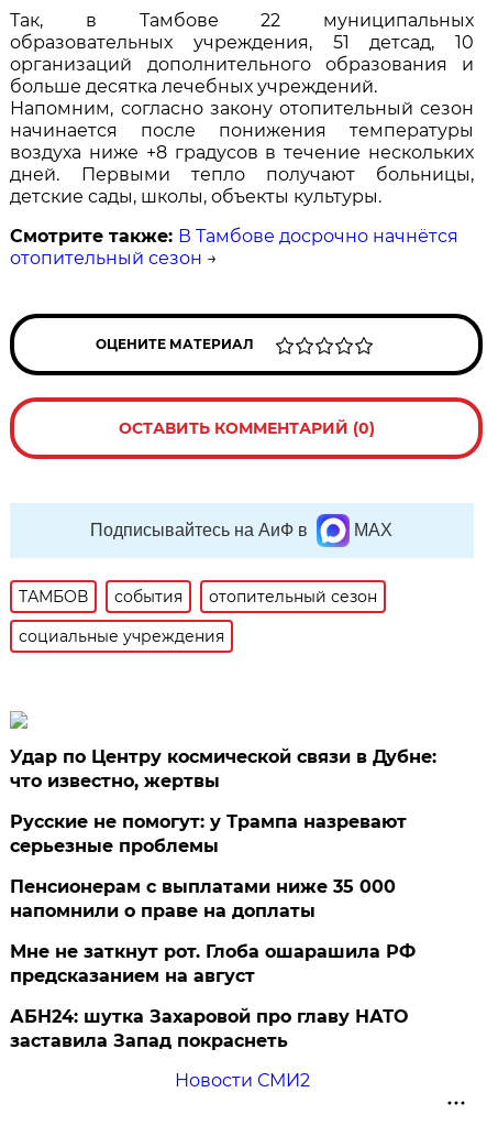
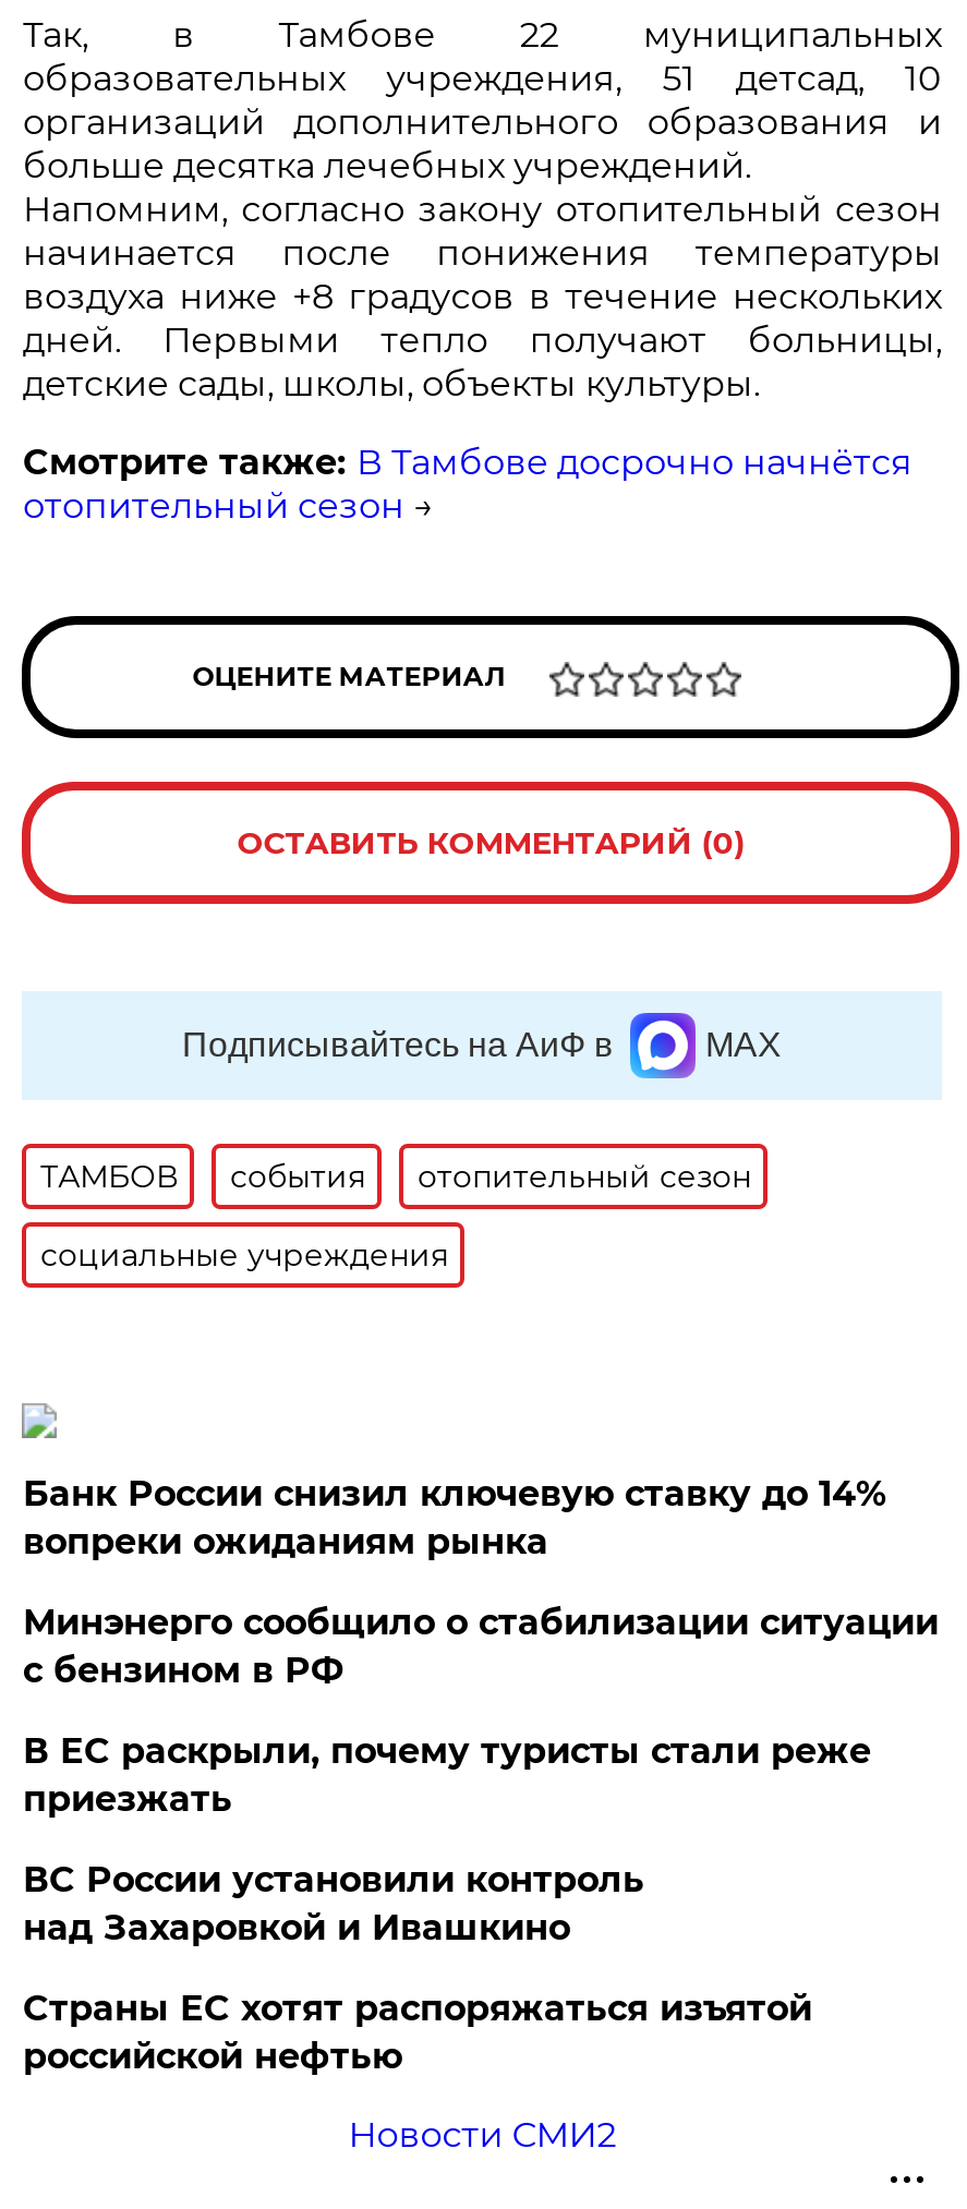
[10,746,437,791] Удар по Центру космической связи в Дубне: | что известно, жертвы -> [23,1473,886,1562] Банк России снизил ключевую ставку до 14% | вопреки ожиданиям рынка
[10,811,407,856] Русские не помогут: у Трампа назревают | серьезные проблемы -> [23,1601,938,1691] Минэнерго сообщило о стабилизации ситуации | с бензином в РФ
[10,876,396,921] Пенсионерам с выплатами ниже 35 000 | напомнили о праве на доплаты -> [23,1730,871,1820] В ЕС раскрыли, почему туристы стали реже | приезжать
[10,941,416,986] Мне не заткнут рот. Глоба ошарашила РФ | предсказанием на август -> [23,1859,644,1948] ВС России установили контроль | над Захаровкой и Ивашкино
[10,1006,408,1051] АБН24: шутка Захаровой про главу НАТО | заставила Запад покраснеть -> [23,1987,812,2077] Страны ЕС хотят распоряжаться изъятой | российской нефтью

